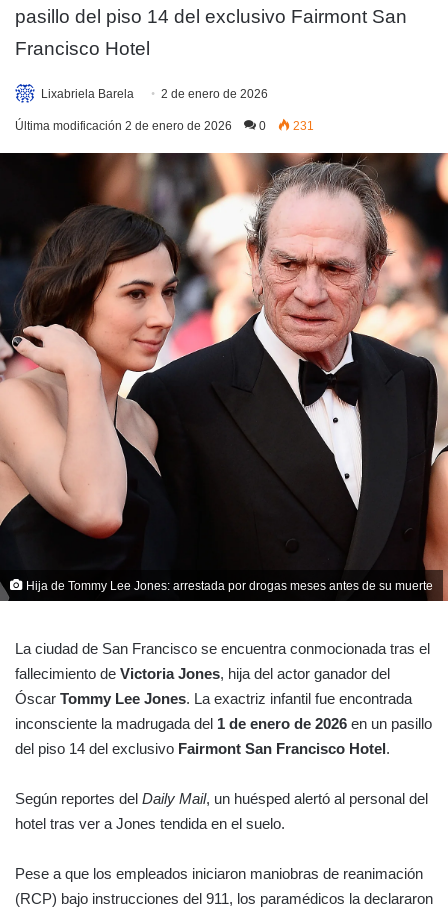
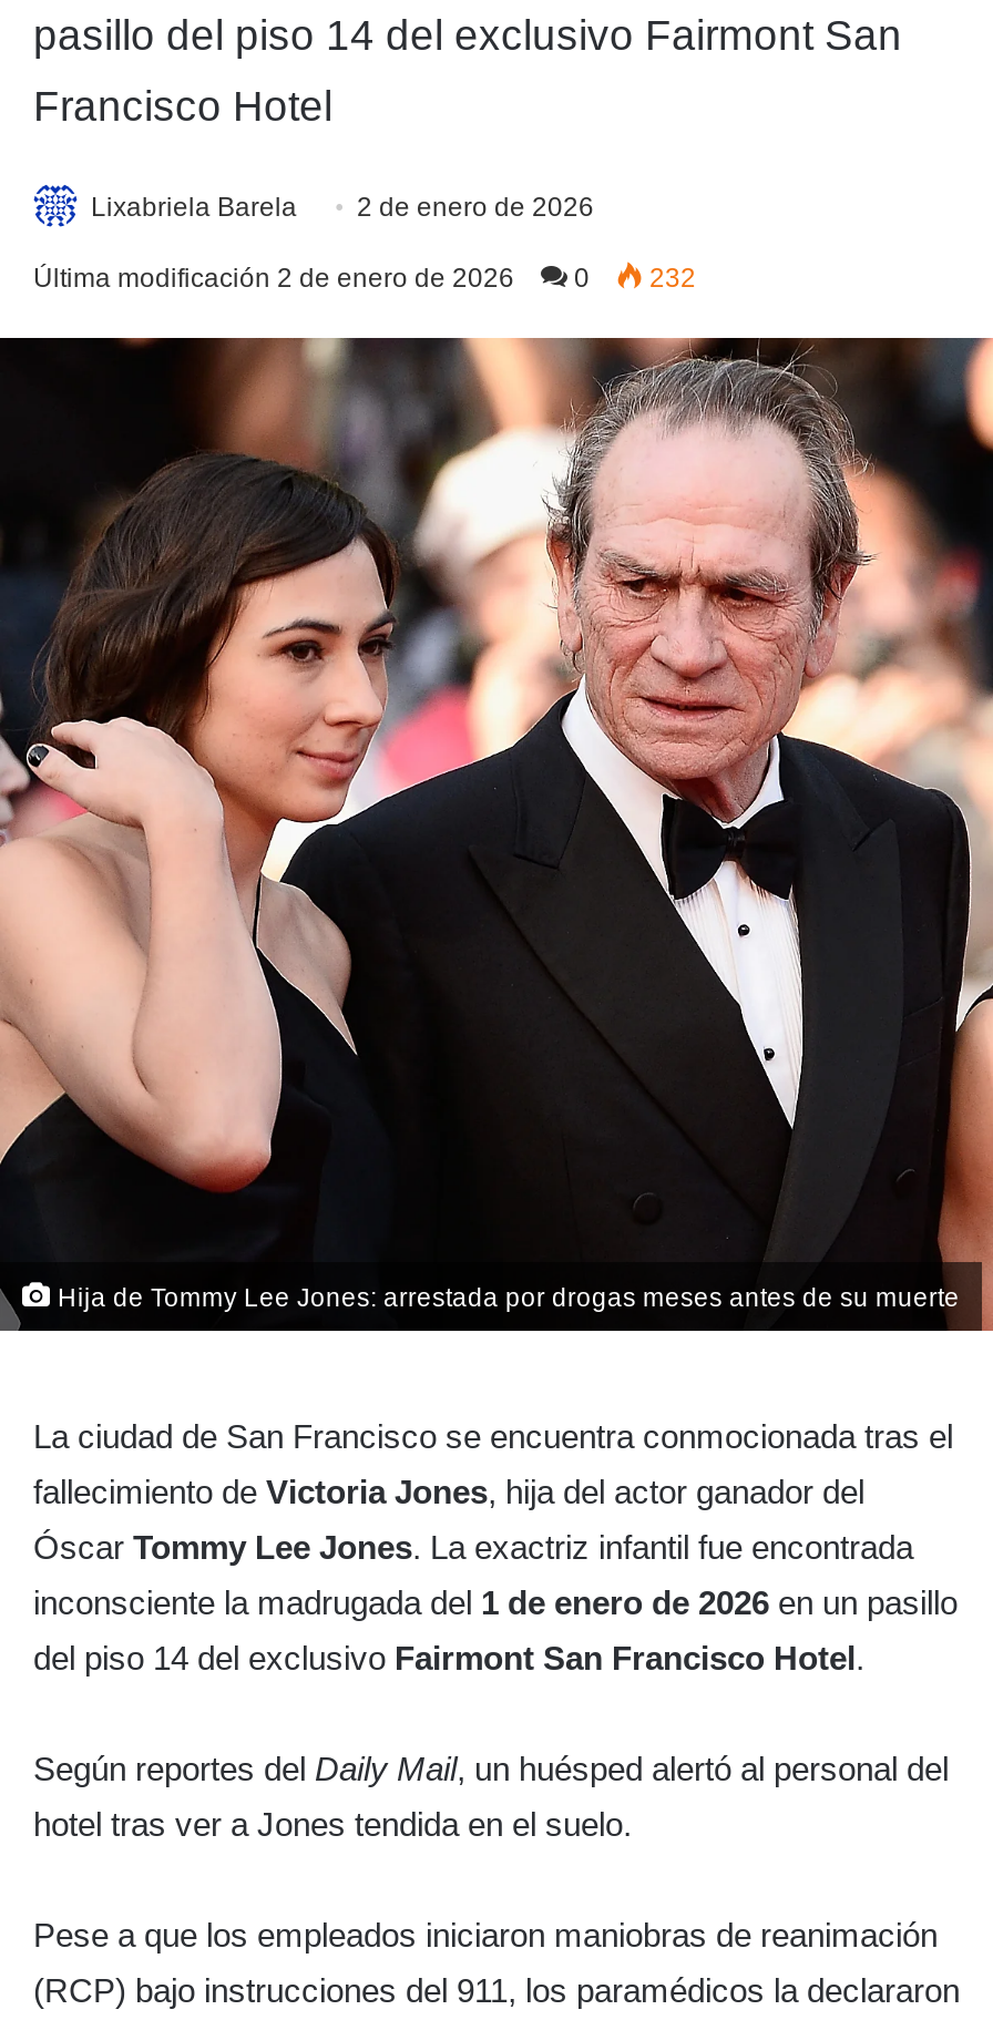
[15,119,314,133] Última modificación 2 de enero de 2026 0 231 -> [33,263,696,294] Última modificación 2 de enero de 2026 0 232

